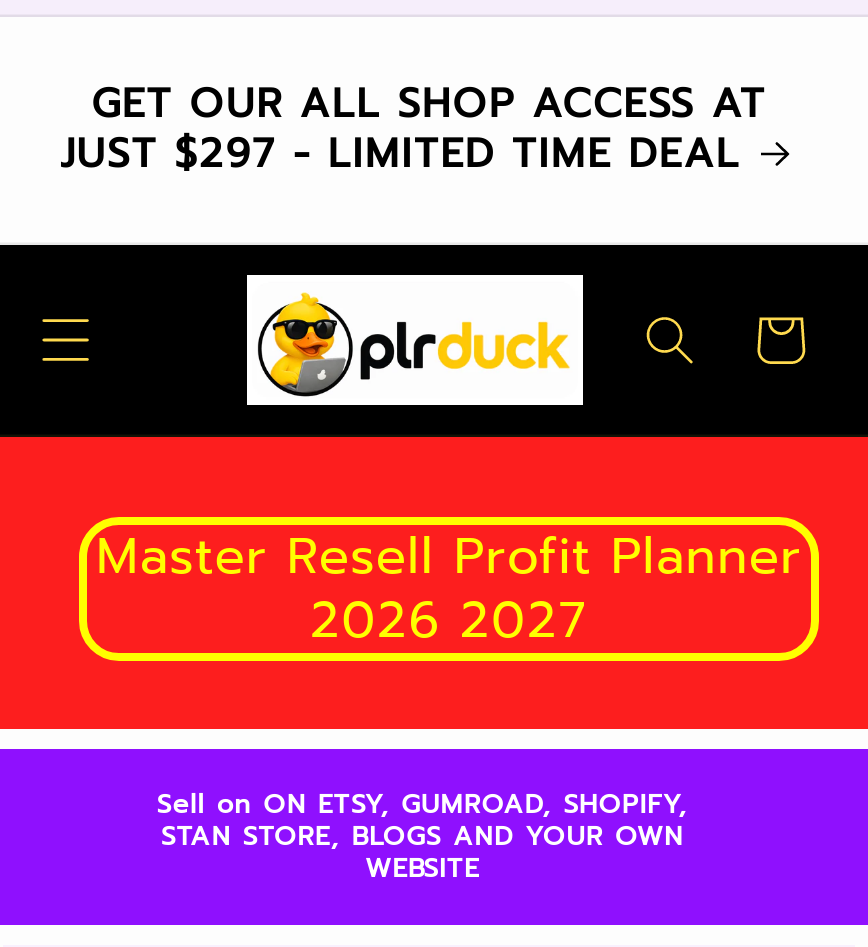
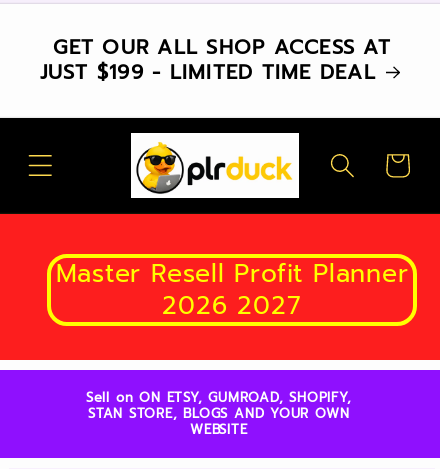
[60,123,741,183] JUST $297 - LIMITED TIME DEAL -> [39,57,376,87] JUST $199 - LIMITED TIME DEAL

